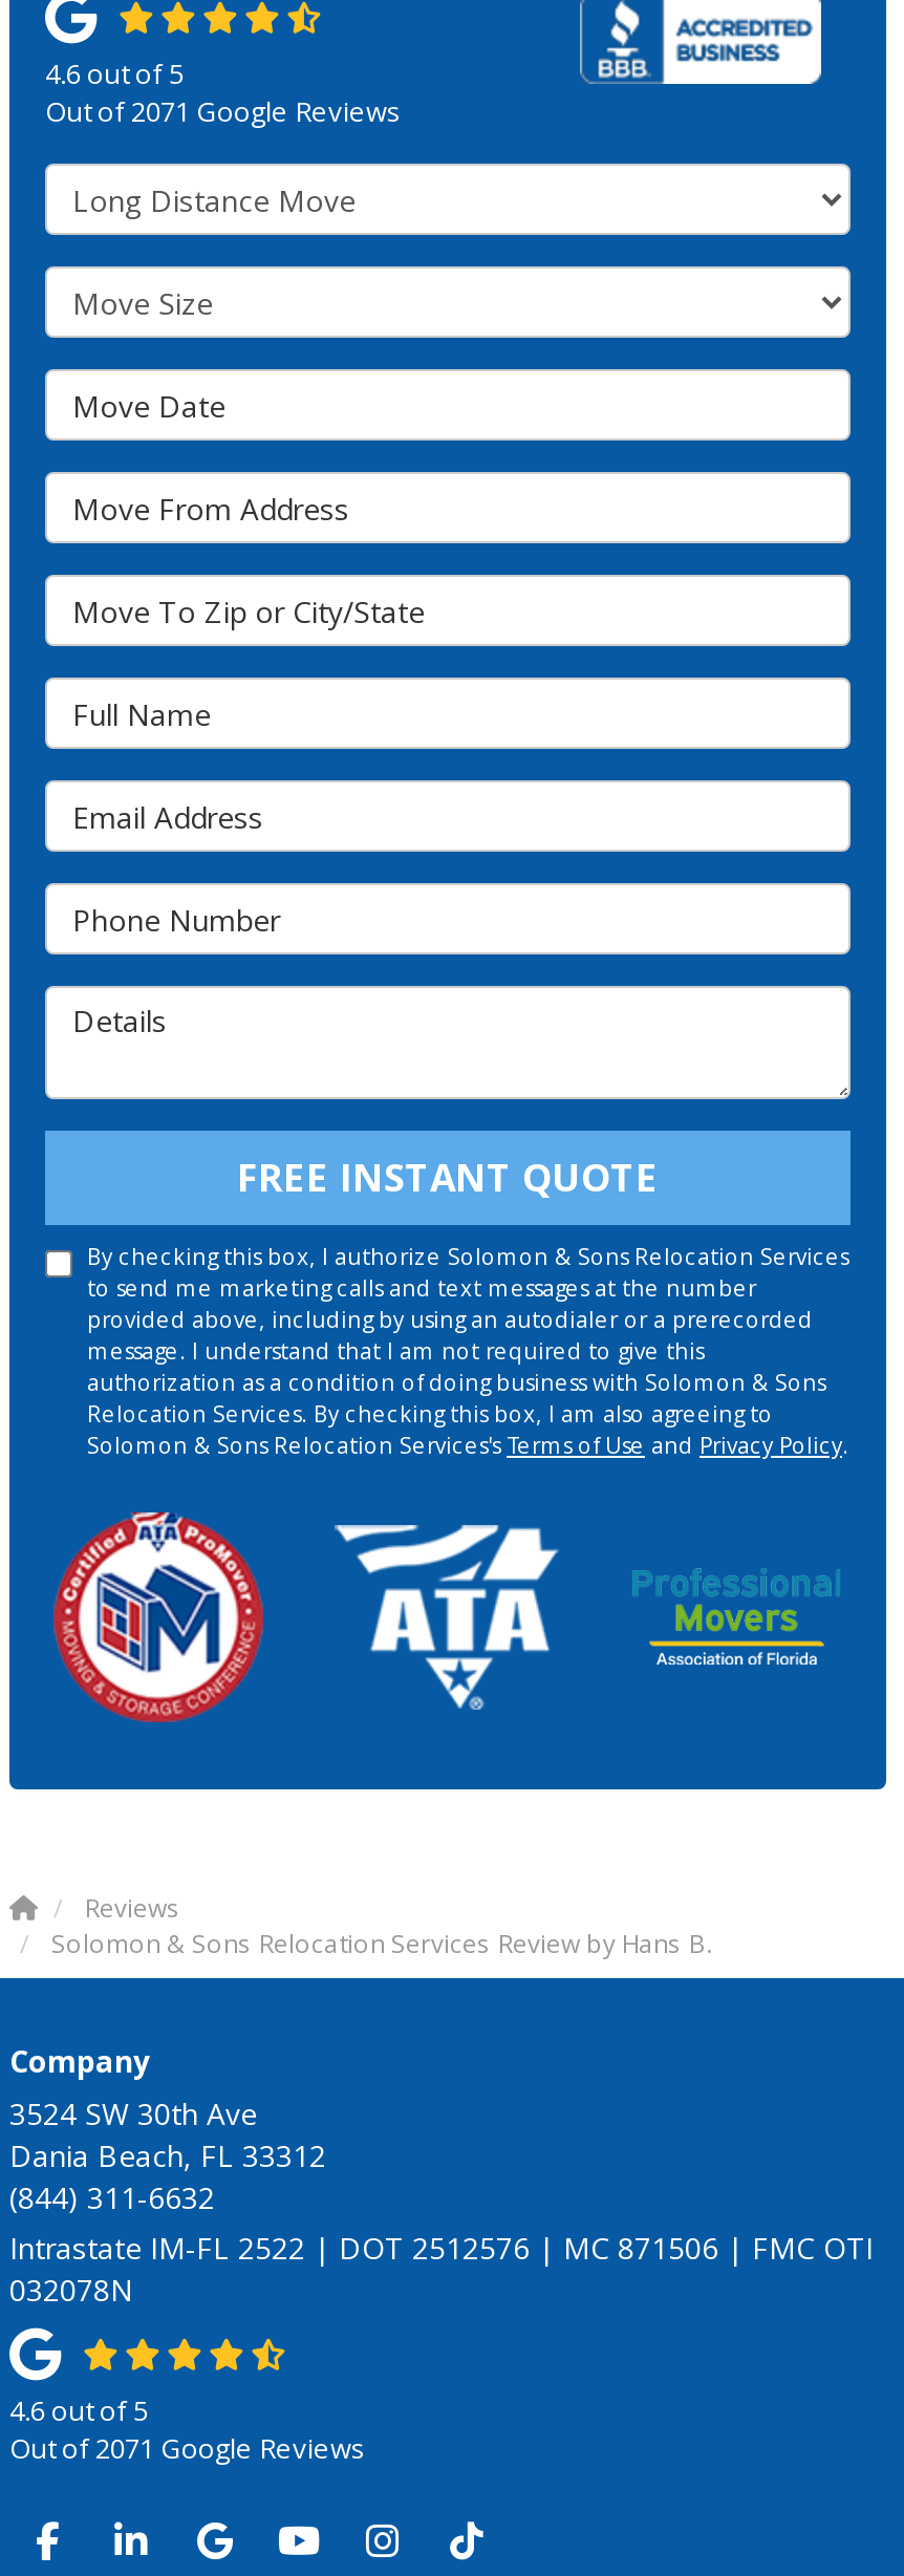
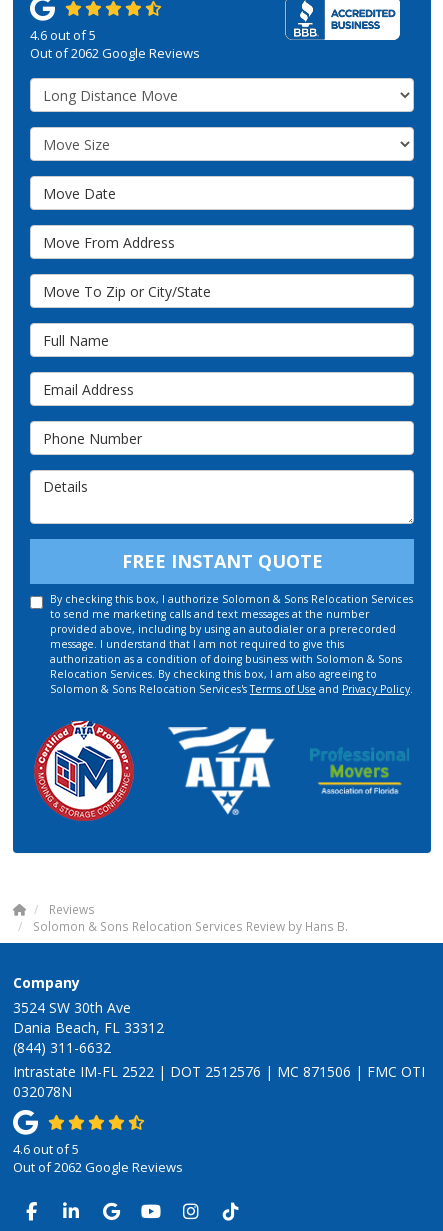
[45,92,402,130] Out of 2071 Google Reviews -> [30,44,200,62] Out of 2062 Google Reviews
[9,2429,366,2467] Out of 2071 Google Reviews -> [13,1158,183,1176] Out of 2062 Google Reviews

